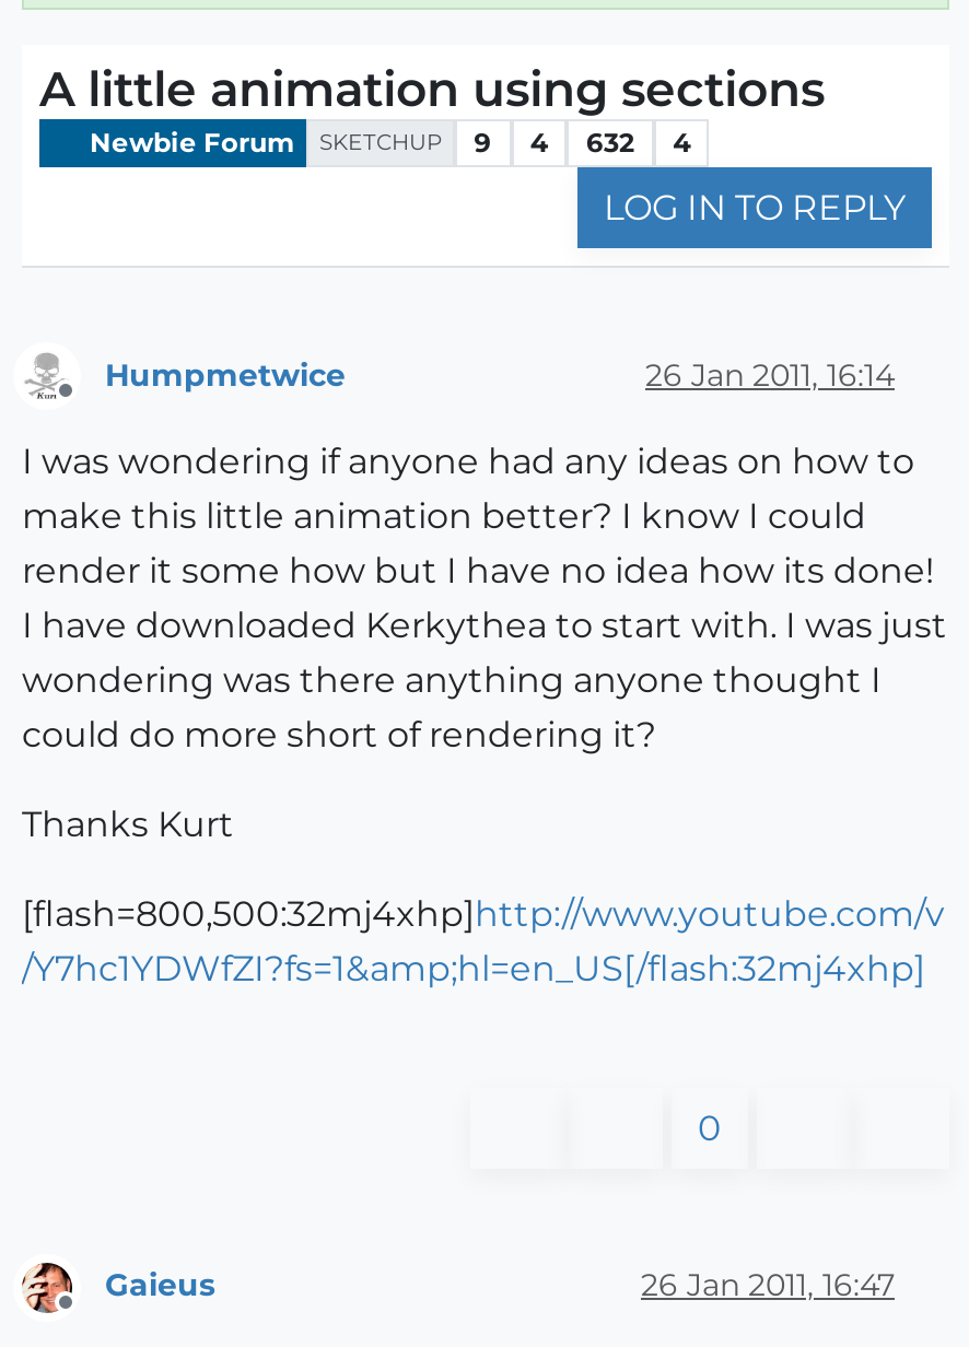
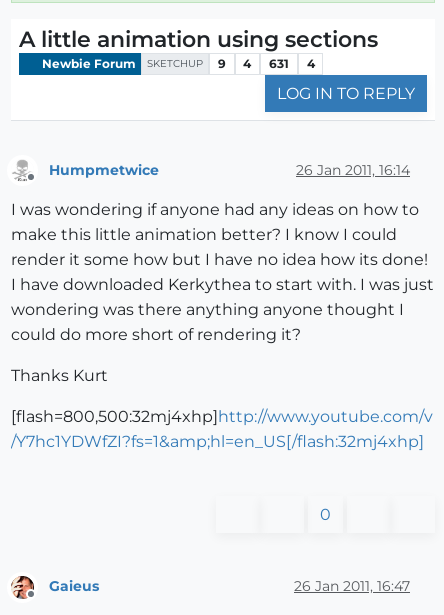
[83,126,690,158] Newbie Forum SKETCHUP 9 4 632 4 -> [39,56,315,71] Newbie Forum SKETCHUP 9 4 631 4

